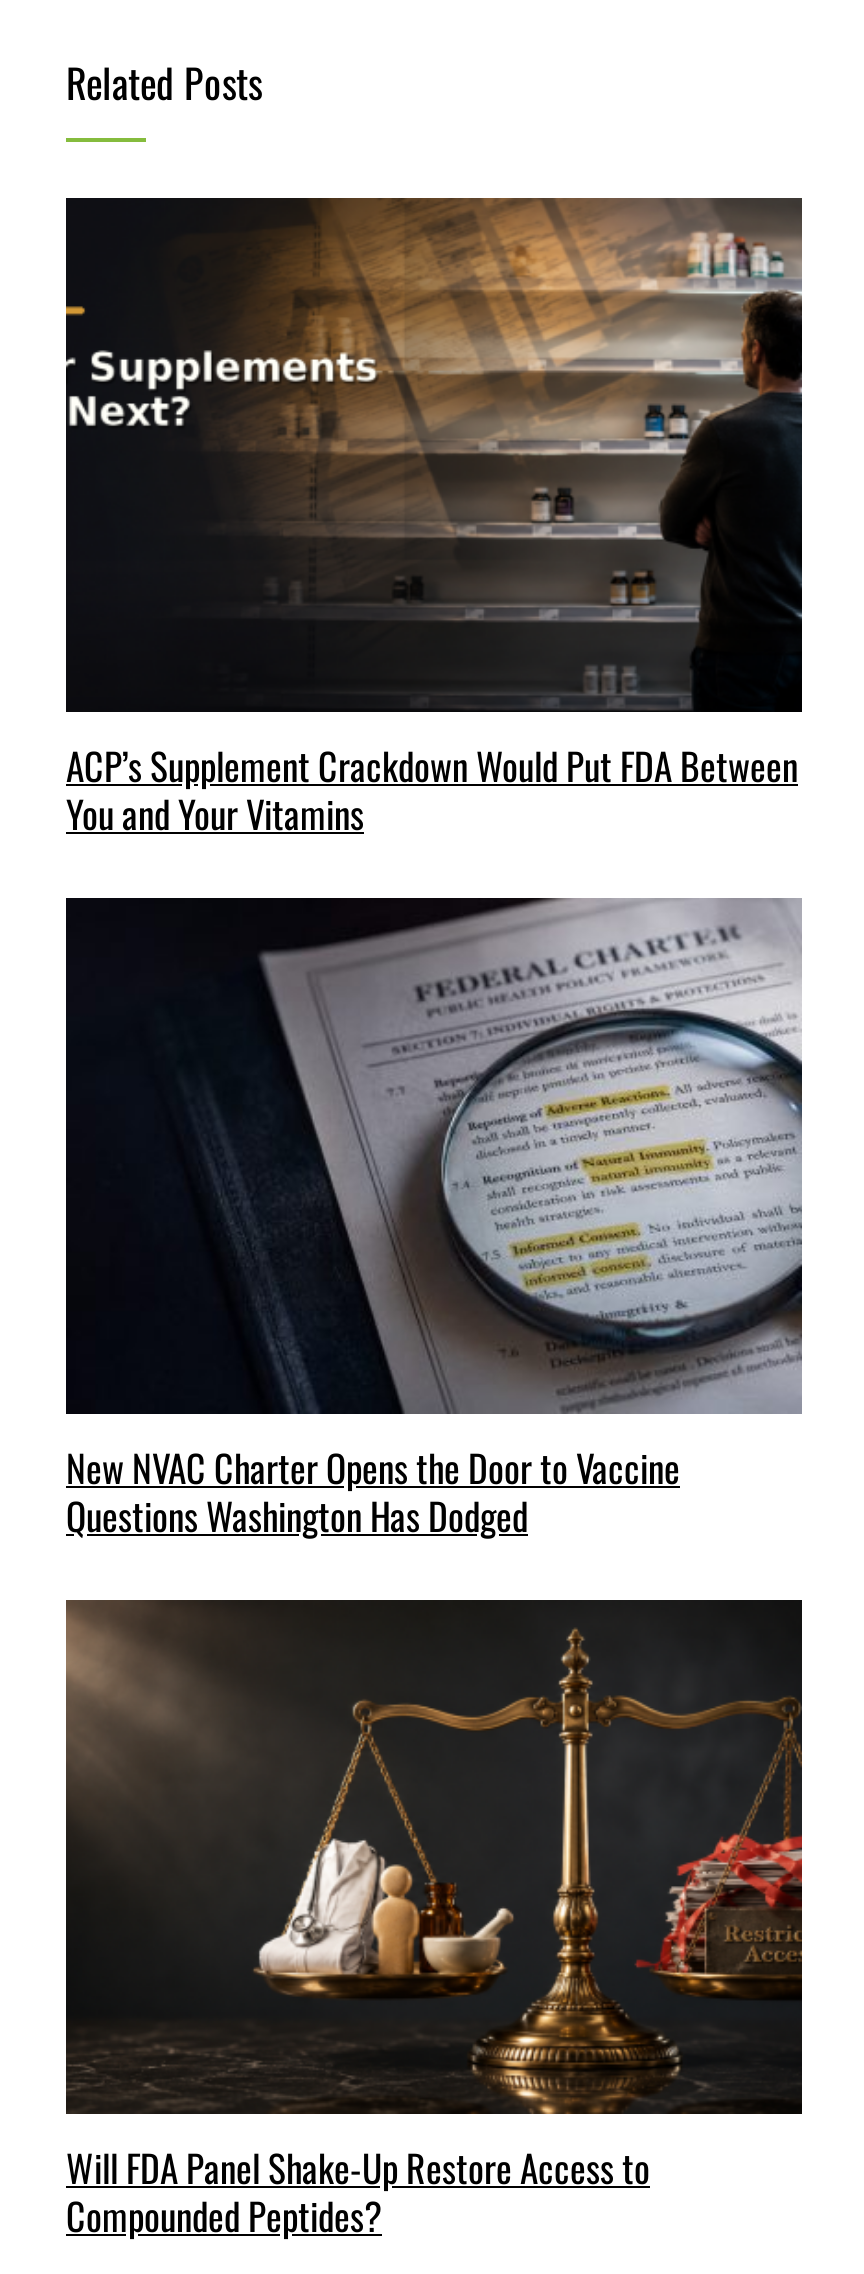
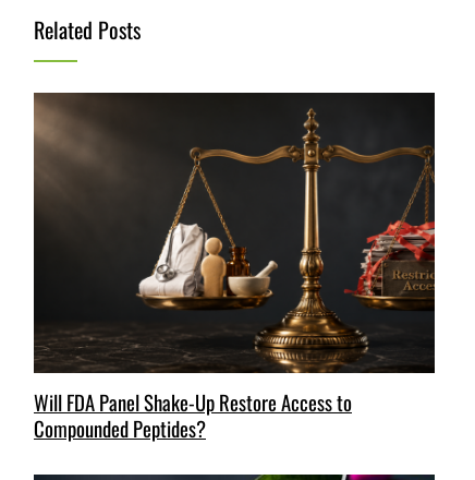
[64,196,804,840] [image] | ACP’s Supplement Crackdown Would Put FDA Between | You and Your Vitamins -> none
[66,896,802,1542] [image] | New NVAC Charter Opens the Door to Vaccine | Questions Washington Has Dodged -> none

